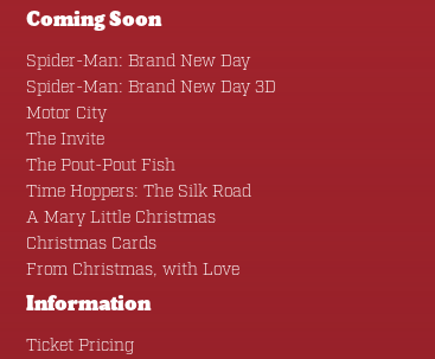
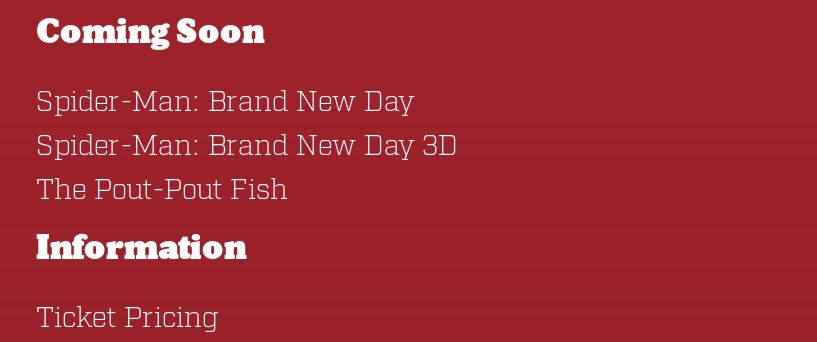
[25,103,106,150] Motor City | The Invite -> none
[25,181,251,280] Time Hoppers: The Silk Road | A Mary Little Christmas | Christmas Cards | From Christmas, with Love -> none

